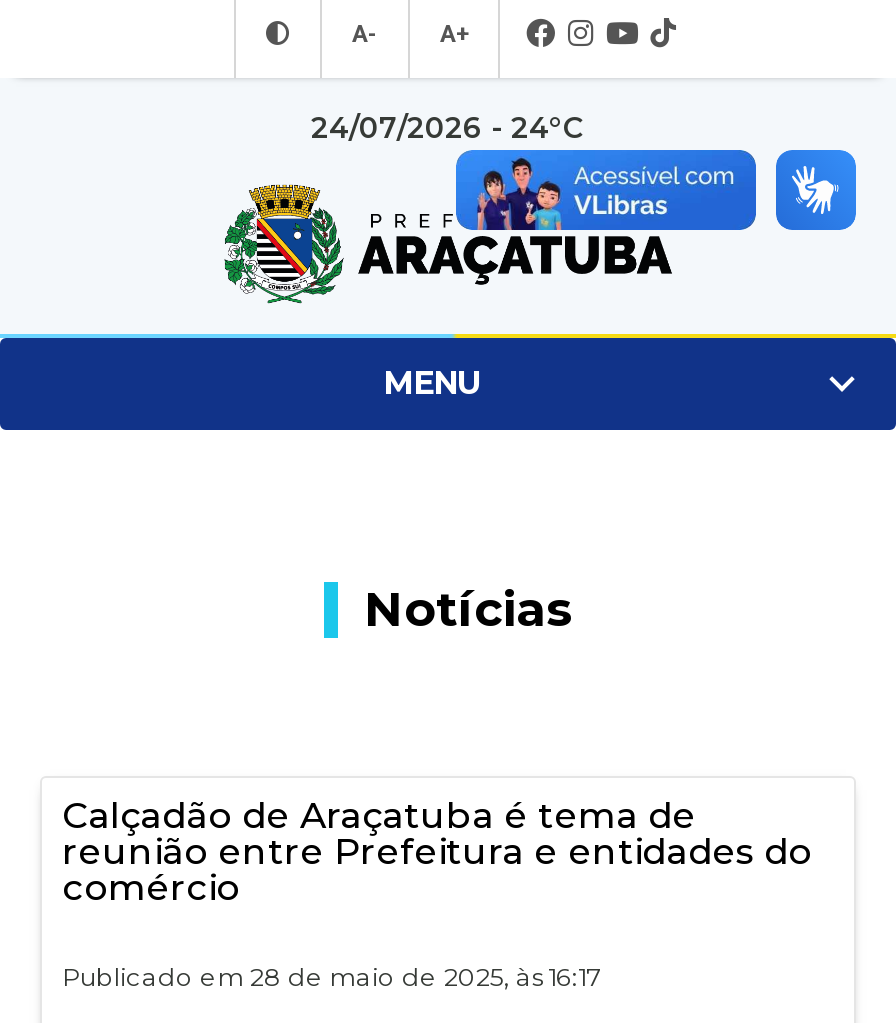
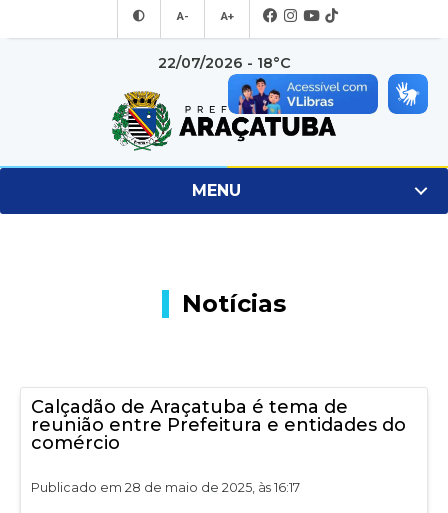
[311,110,585,146] 24/07/2026 - 24°C -> [157,54,290,72] 22/07/2026 - 18°C

